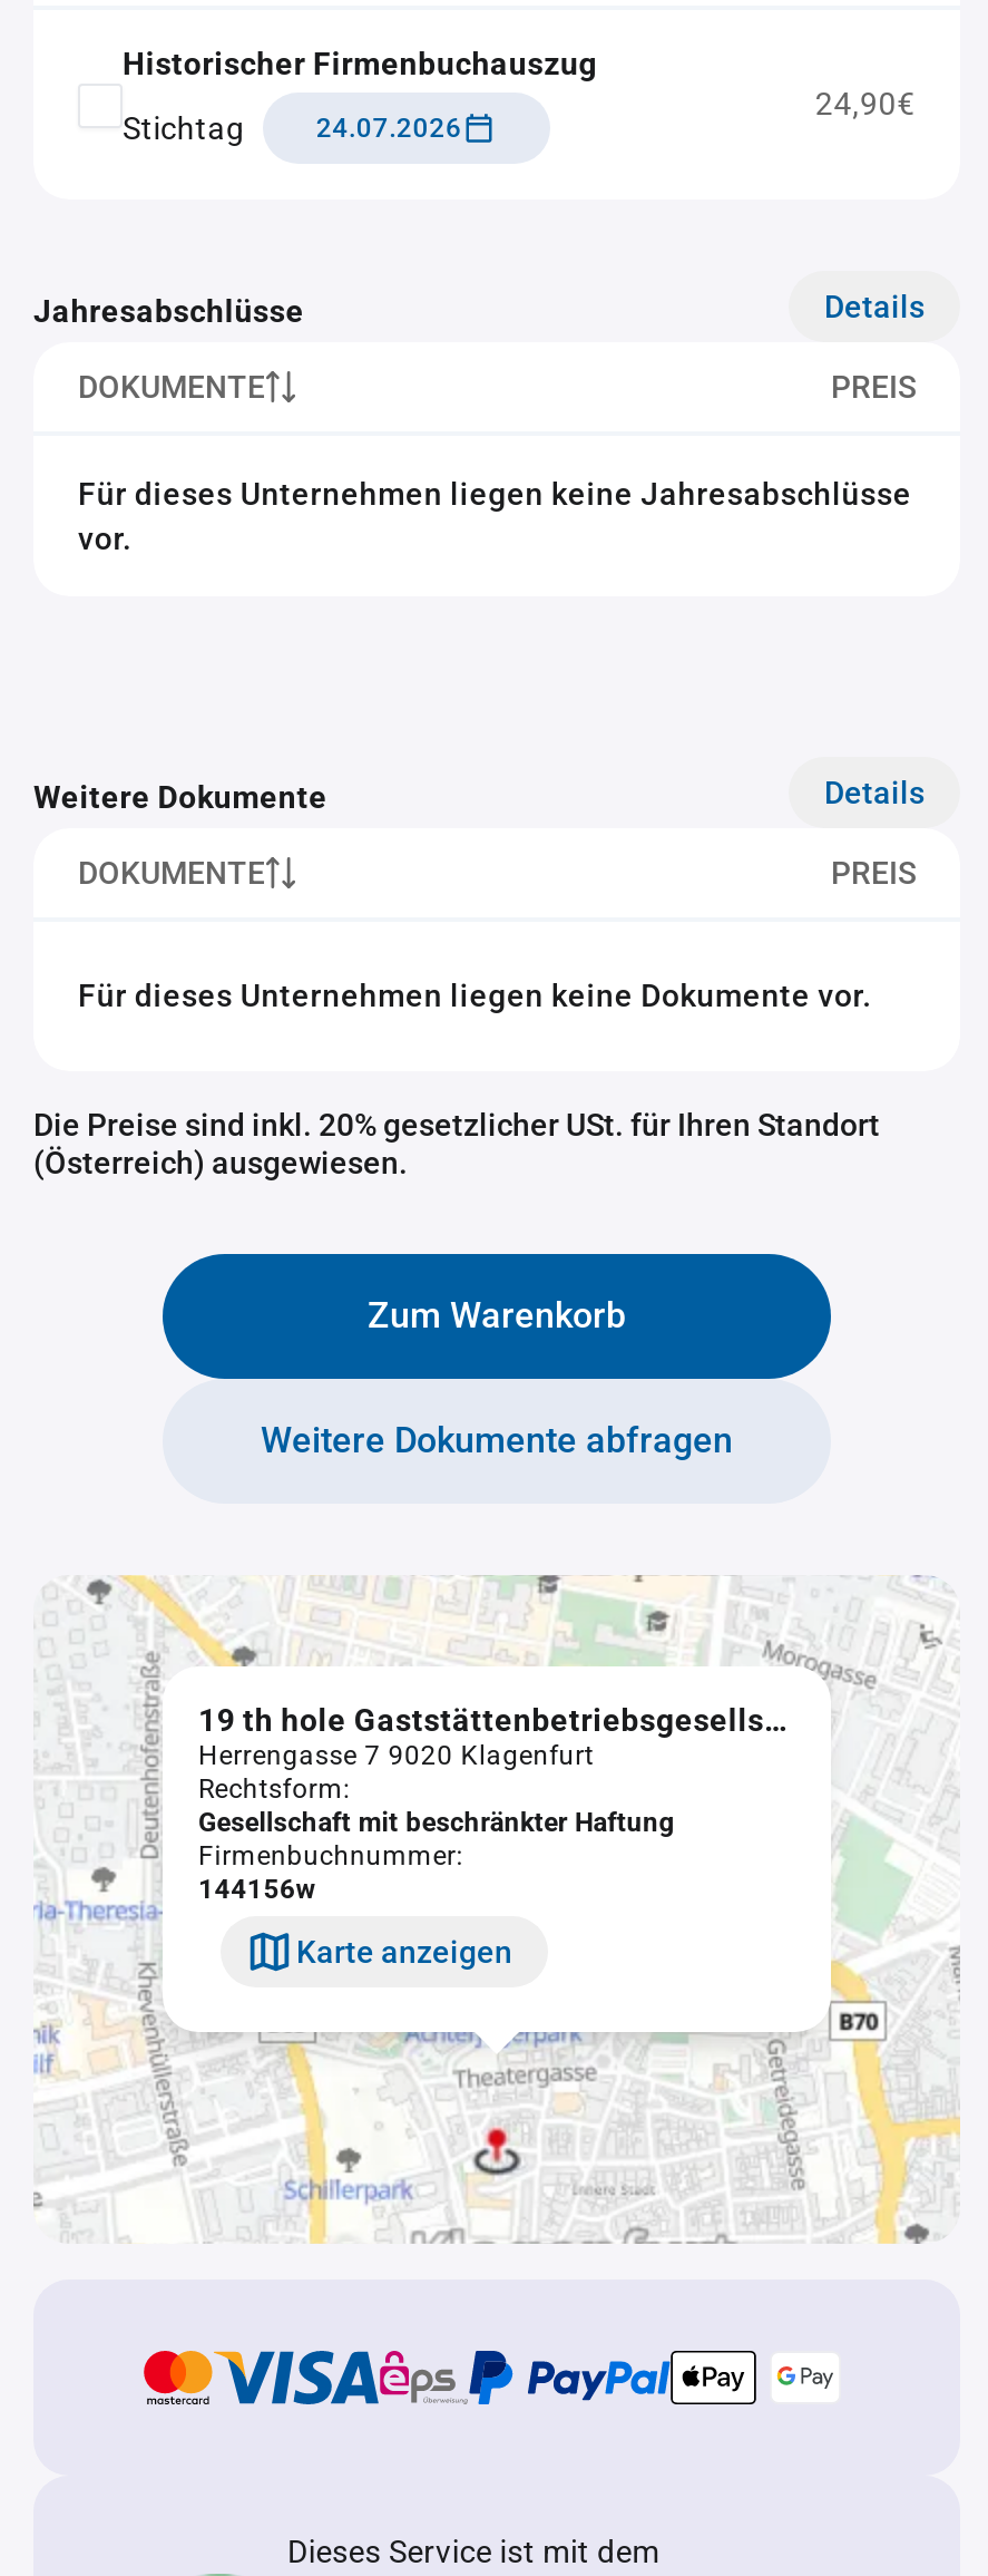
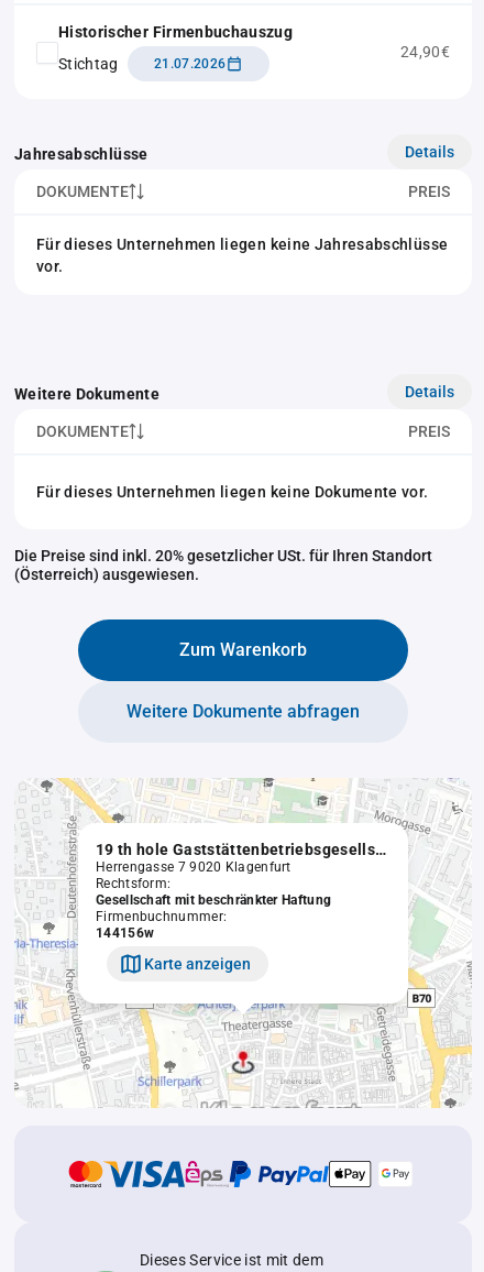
[316,113,462,144] 24.07.2026 -> [154,56,226,72] 21.07.2026

